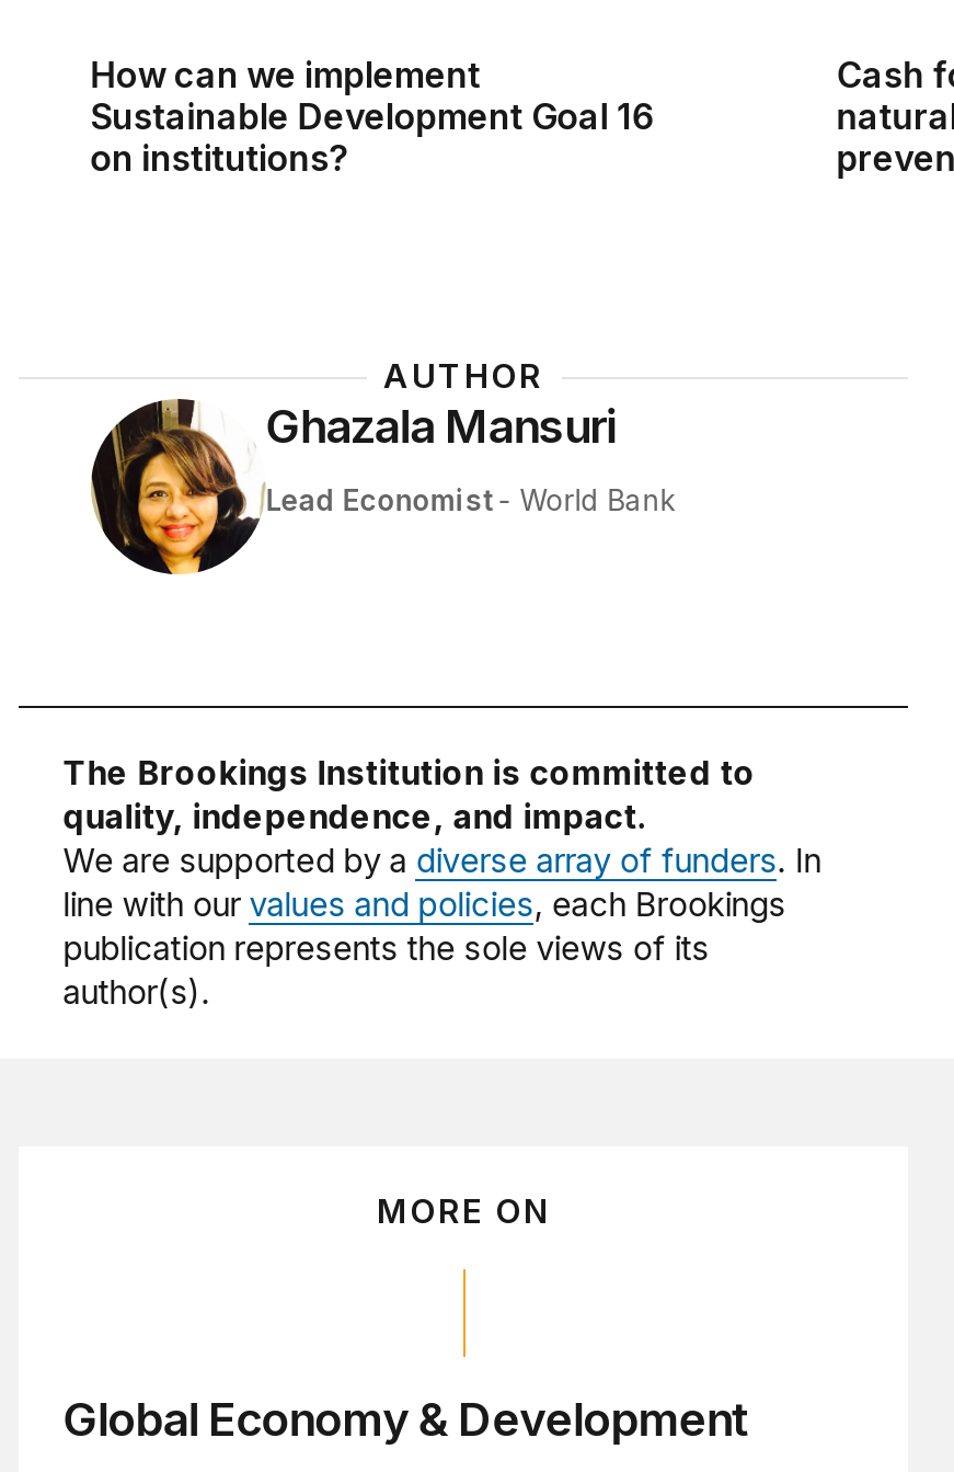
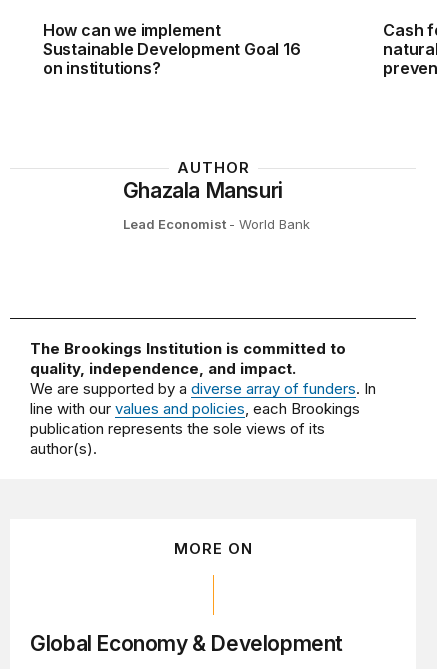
[89,397,260,577] [image] -> none

